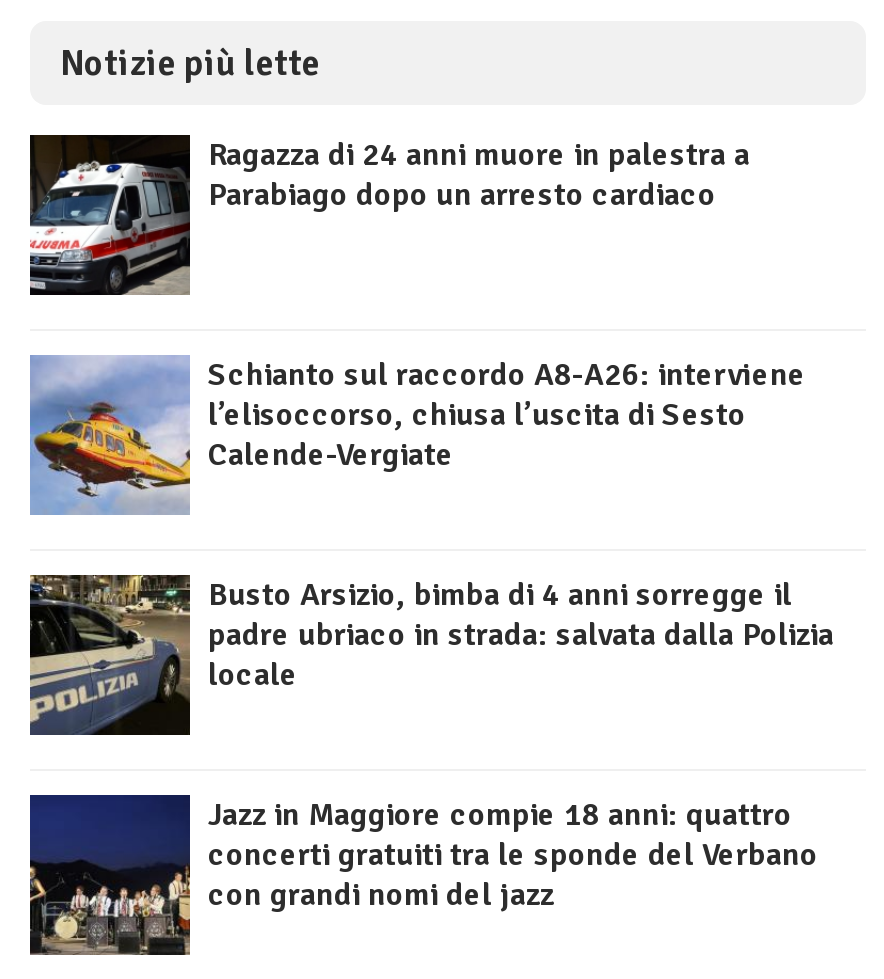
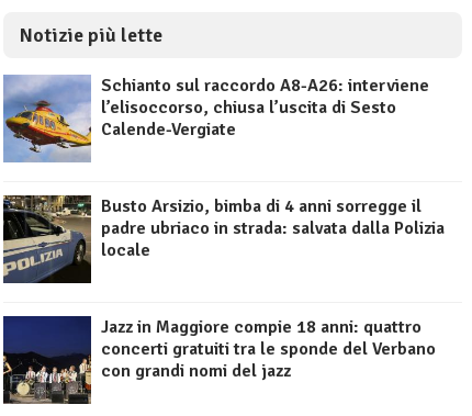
[28,133,750,297] [image] | Ragazza di 24 anni muore in palestra a | Parabiago dopo un arresto cardiaco -> none

